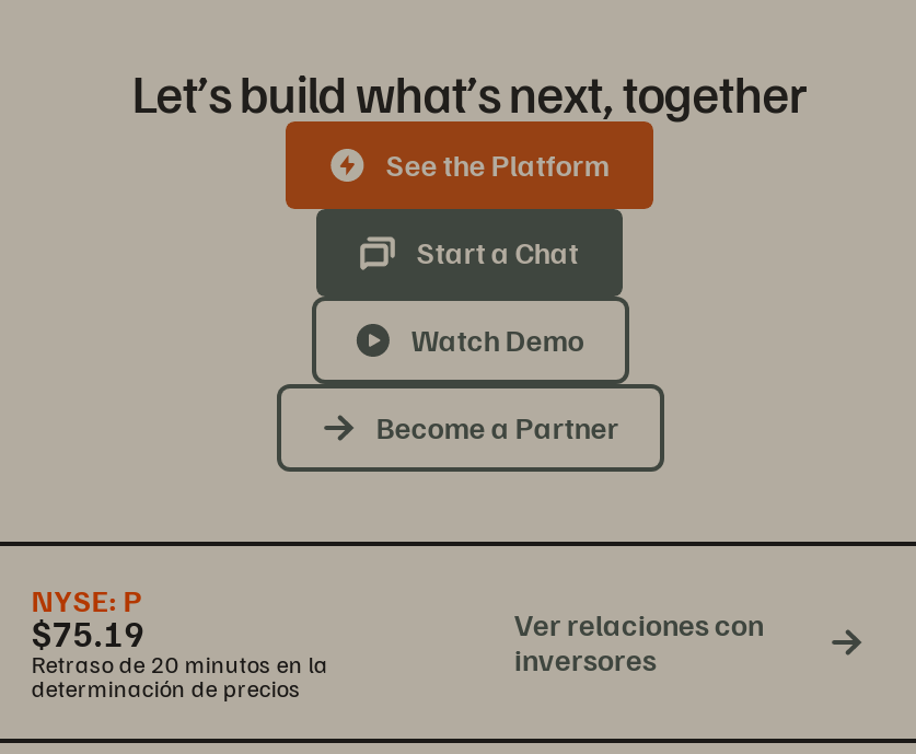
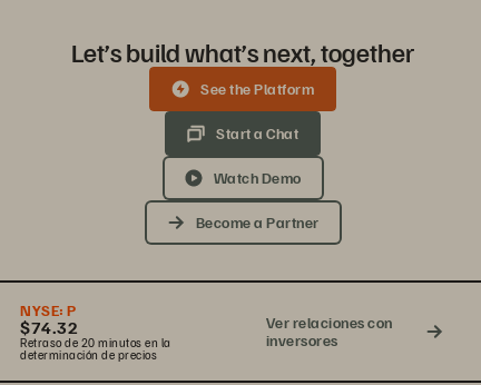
[32,612,146,656] $75.19 -> [20,316,78,338] $74.32

